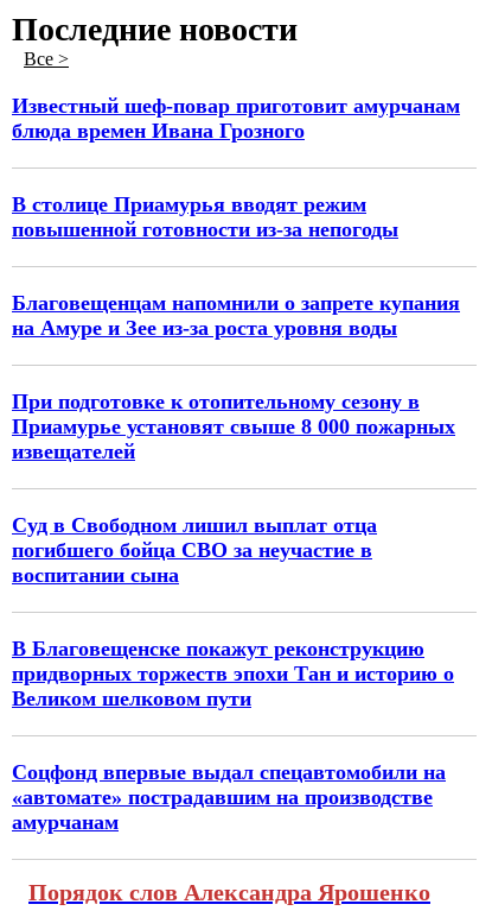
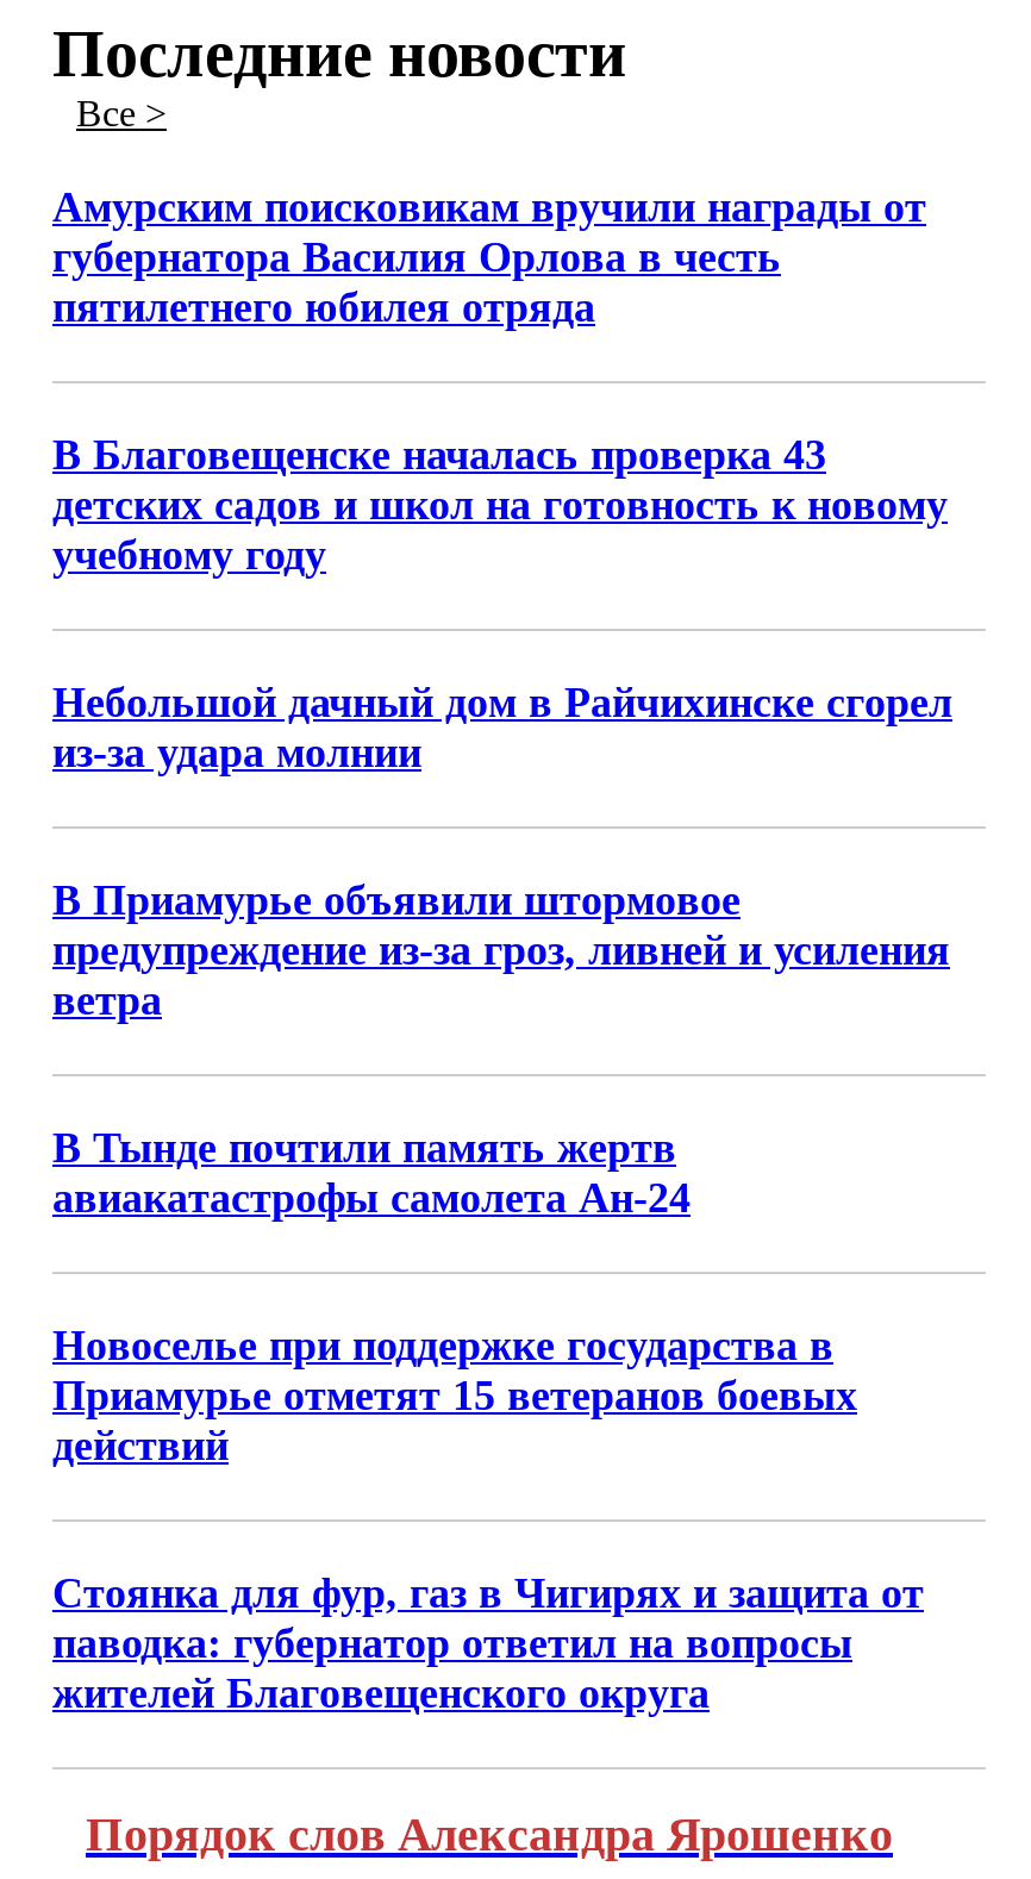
[12,94,460,143] Известный шеф-повар приготовит амурчанам | блюда времен Ивана Грозного -> [52,184,926,332] Амурским поисковикам вручили награды от | губернатора Василия Орлова в честь | пятилетнего юбилея отряда
[12,193,398,241] В столице Приамурья вводят режим | повышенной готовности из-за непогоды -> [52,432,948,579] В Благовещенске началась проверка 43 | детских садов и школ на готовность к новому | учебному году
[12,291,460,340] Благовещенцам напомнили о запрете купания | на Амуре и Зее из-за роста уровня воды -> [52,679,952,777] Небольшой дачный дом в Райчихинске сгорел | из-за удара молнии
[12,390,455,464] При подготовке к отопительному сезону в | Приамурье установят свыше 8 000 пожарных | извещателей -> [52,877,950,1025] В Приамурье объявили штормовое | предупреждение из-за гроз, ливней и усиления | ветра
[12,513,377,587] Суд в Свободном лишил выплат отца | погибшего бойца СВО за неучастие в | воспитании сына -> [52,1125,691,1222] В Тынде почтили память жертв | авиакатастрофы самолета Ан-24
[12,637,454,711] В Благовещенске покажут реконструкцию | придворных торжеств эпохи Тан и историю о | Великом шелковом пути -> [52,1322,857,1470] Новоселье при поддержке государства в | Приамурье отметят 15 ветеранов боевых | действий
[12,761,446,834] Соцфонд впервые выдал спецавтомобили на | «автомате» пострадавшим на производстве | амурчанам -> [52,1570,924,1718] Стоянка для фур, газ в Чигирях и защита от | паводка: губернатор ответил на вопросы | жителей Благовещенского округа

